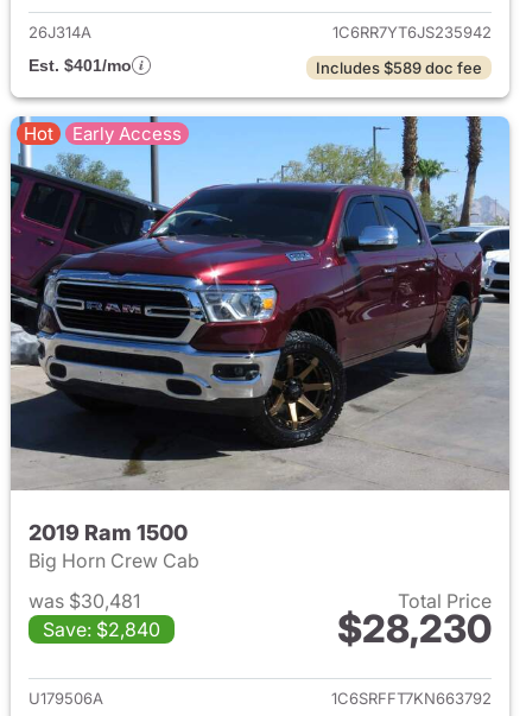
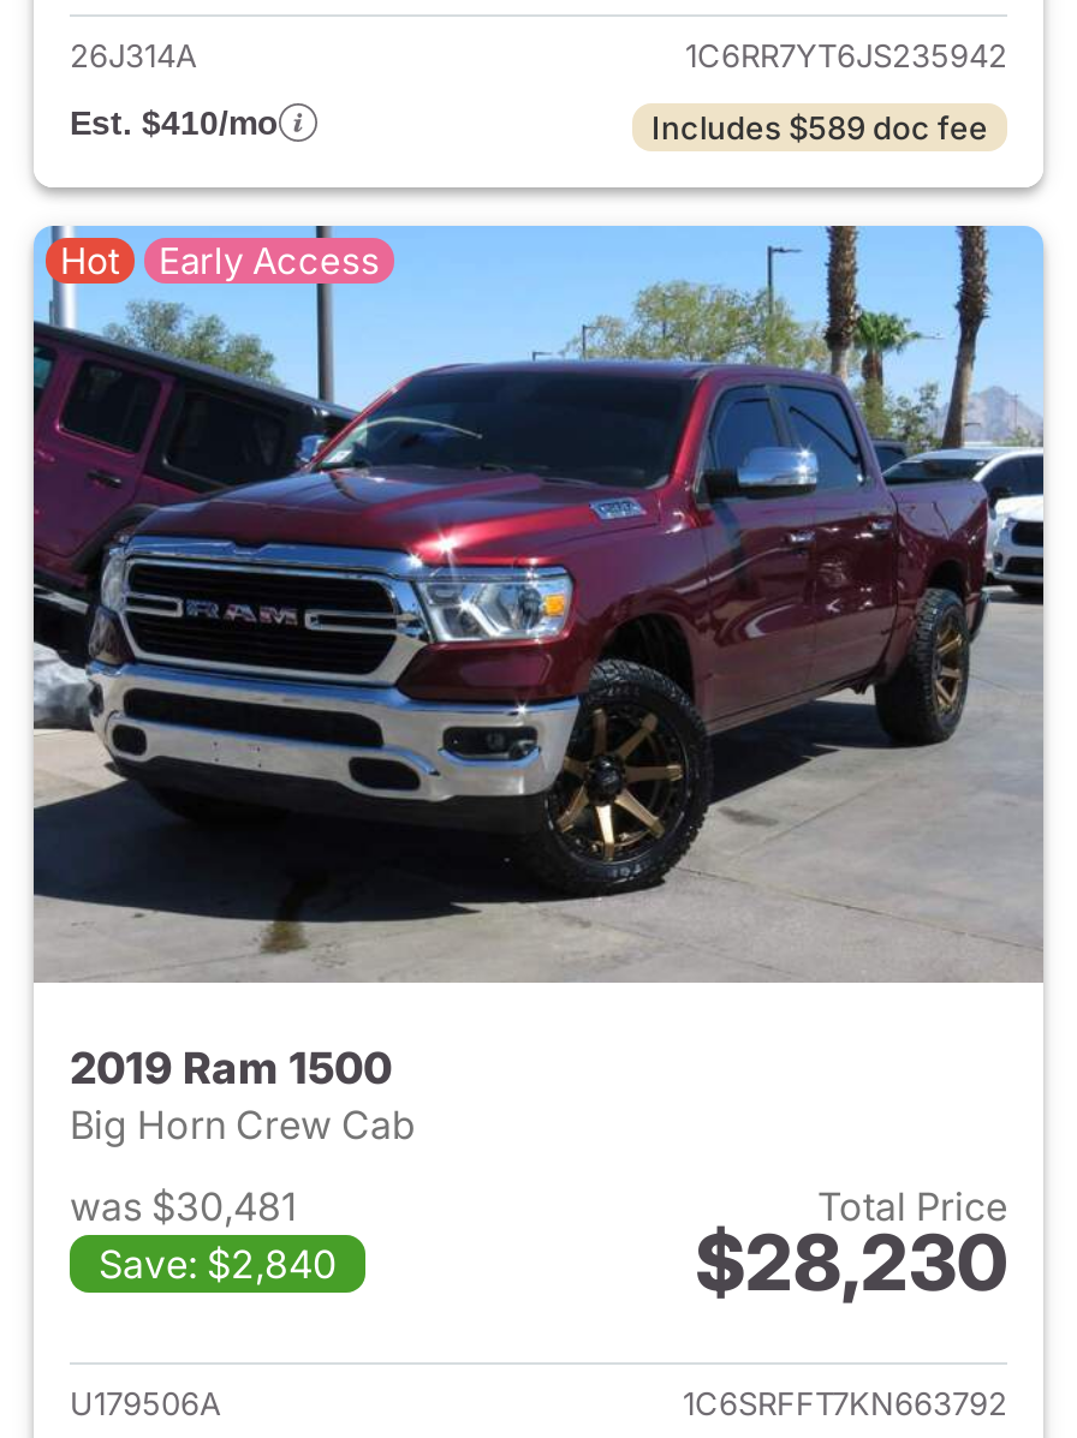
[28,56,132,75] Est. $401/mo -> [70,103,279,142] Est. $410/mo

